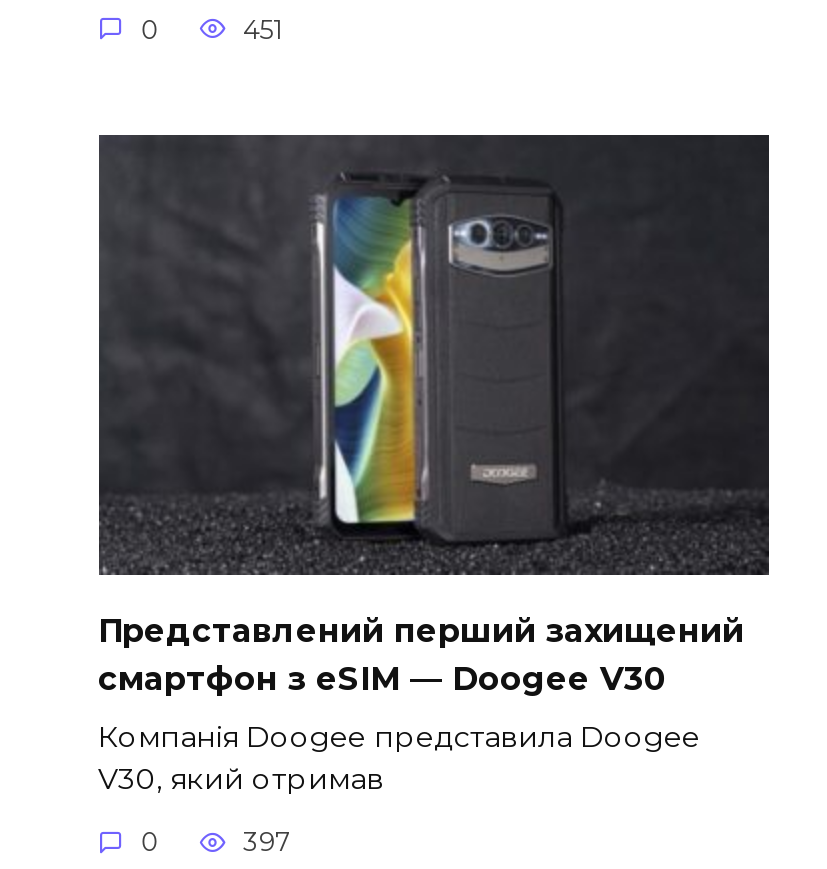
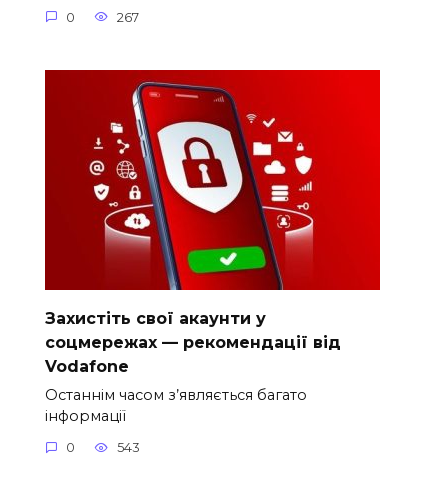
[243,14,281,44] 451 -> [117,10,139,25] 267
[97,133,771,698] [image] | Представлений перший захищений | смартфон з eSIM — Doogee V30 -> [44,69,381,375] [image] | Захистіть свої акаунти у | соцмережах — рекомендації від | Vodafone
[98,719,700,797] Компанія Doogee представила Doogee | V30, який отримав -> [44,386,306,425] Останнім часом з’являється багато | інформації
[243,828,289,858] 397 -> [117,440,140,455] 543

